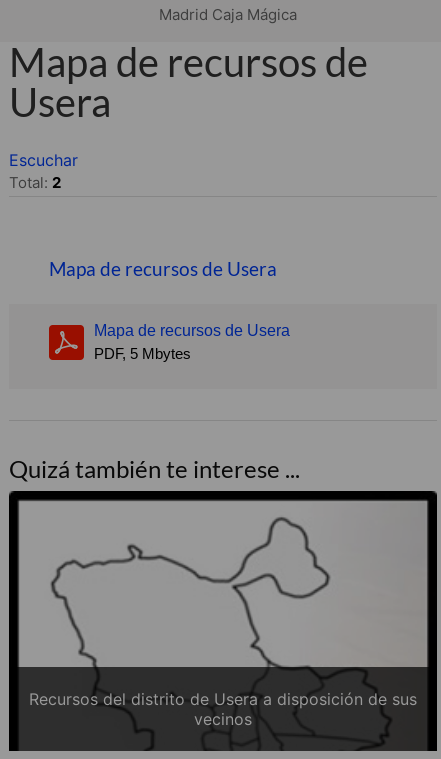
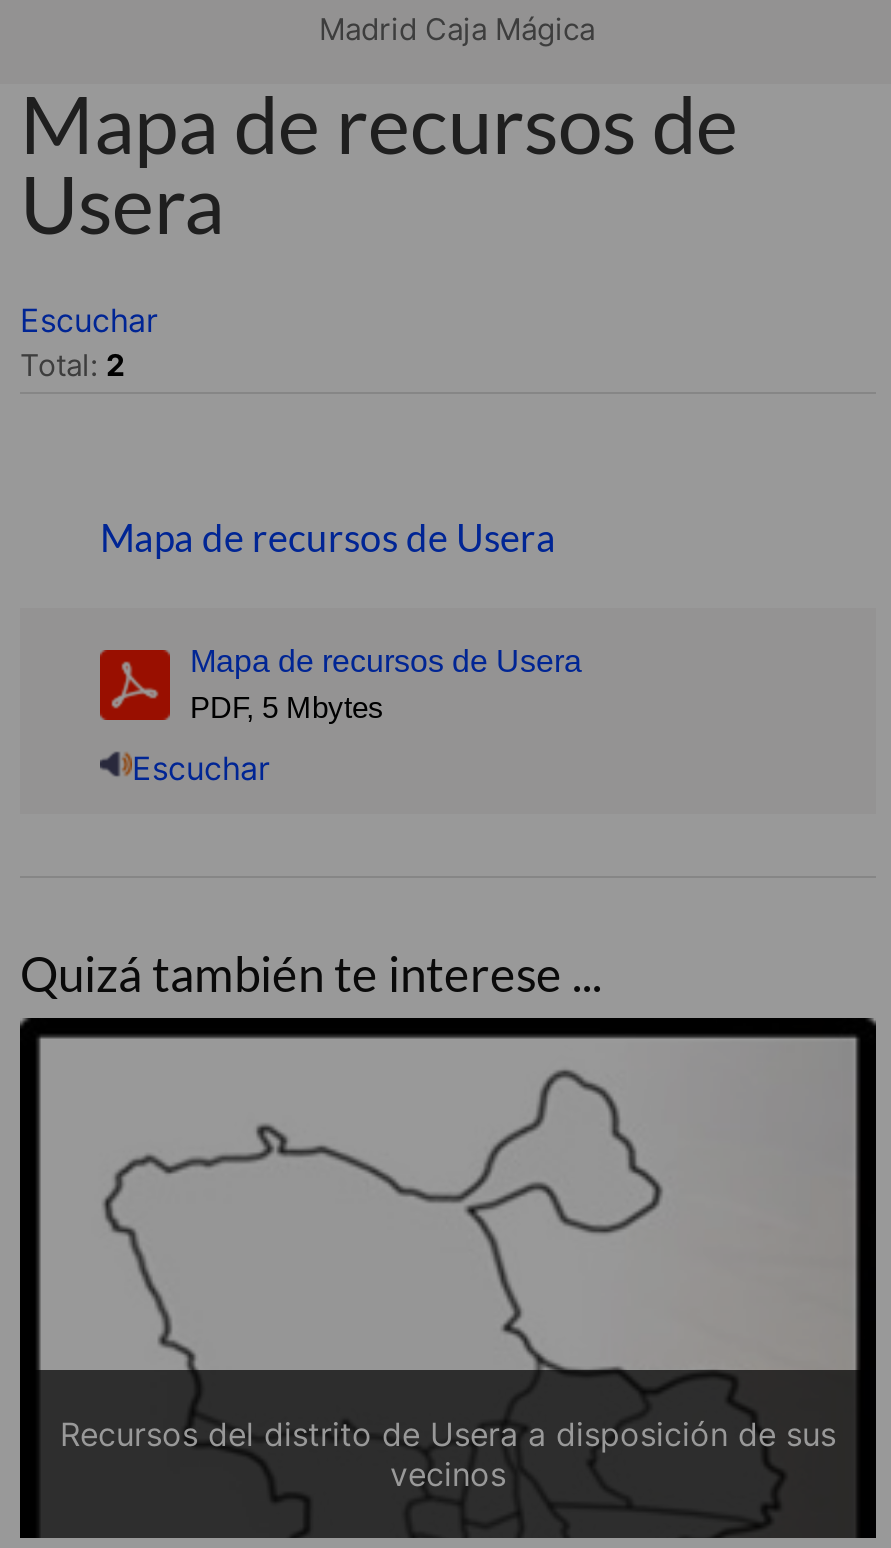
none -> [132,749,270,789] Escuchar

